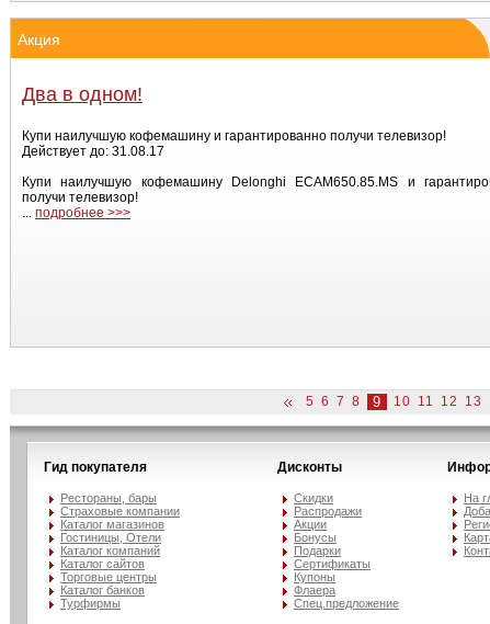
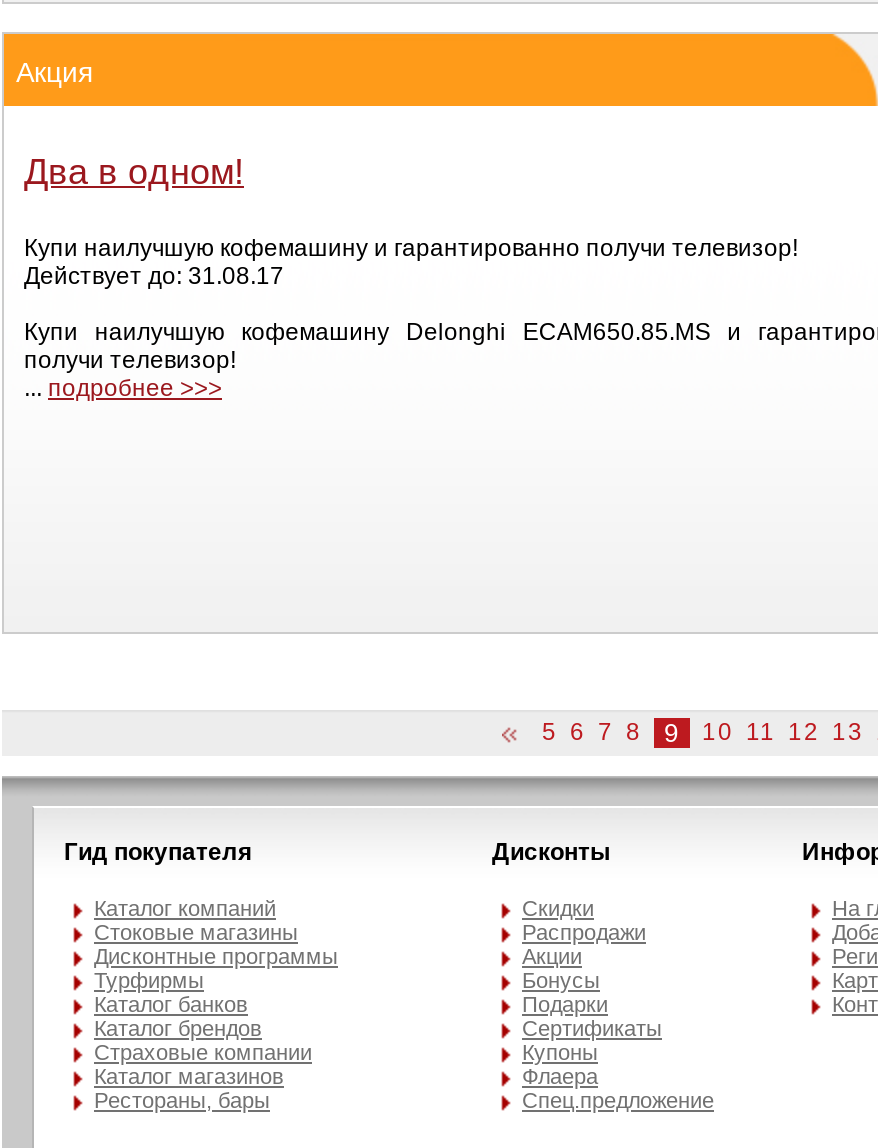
moved [60,491,157,504] -> [94,1088,270,1112]: Рестораны, бары
moved [60,504,180,531] -> [94,1040,312,1088]: Страховые компании | Каталог магазинов
none -> [94,920,338,1040] Стоковые магазины | Дисконтные программы | Каталог брендов
[60,531,161,583] Гостиницы, Отели | Каталог сайтов | Торговые центры -> none
moved [60,544,160,557] -> [94,896,276,920]: Каталог компаний
moved [60,583,145,610] -> [94,968,248,1016]: Каталог банков | Турфирмы

